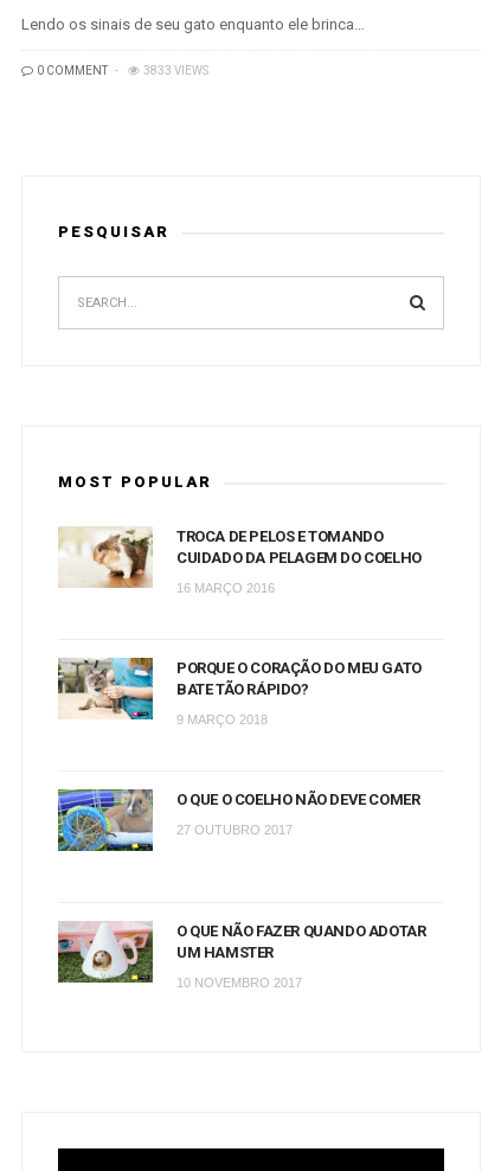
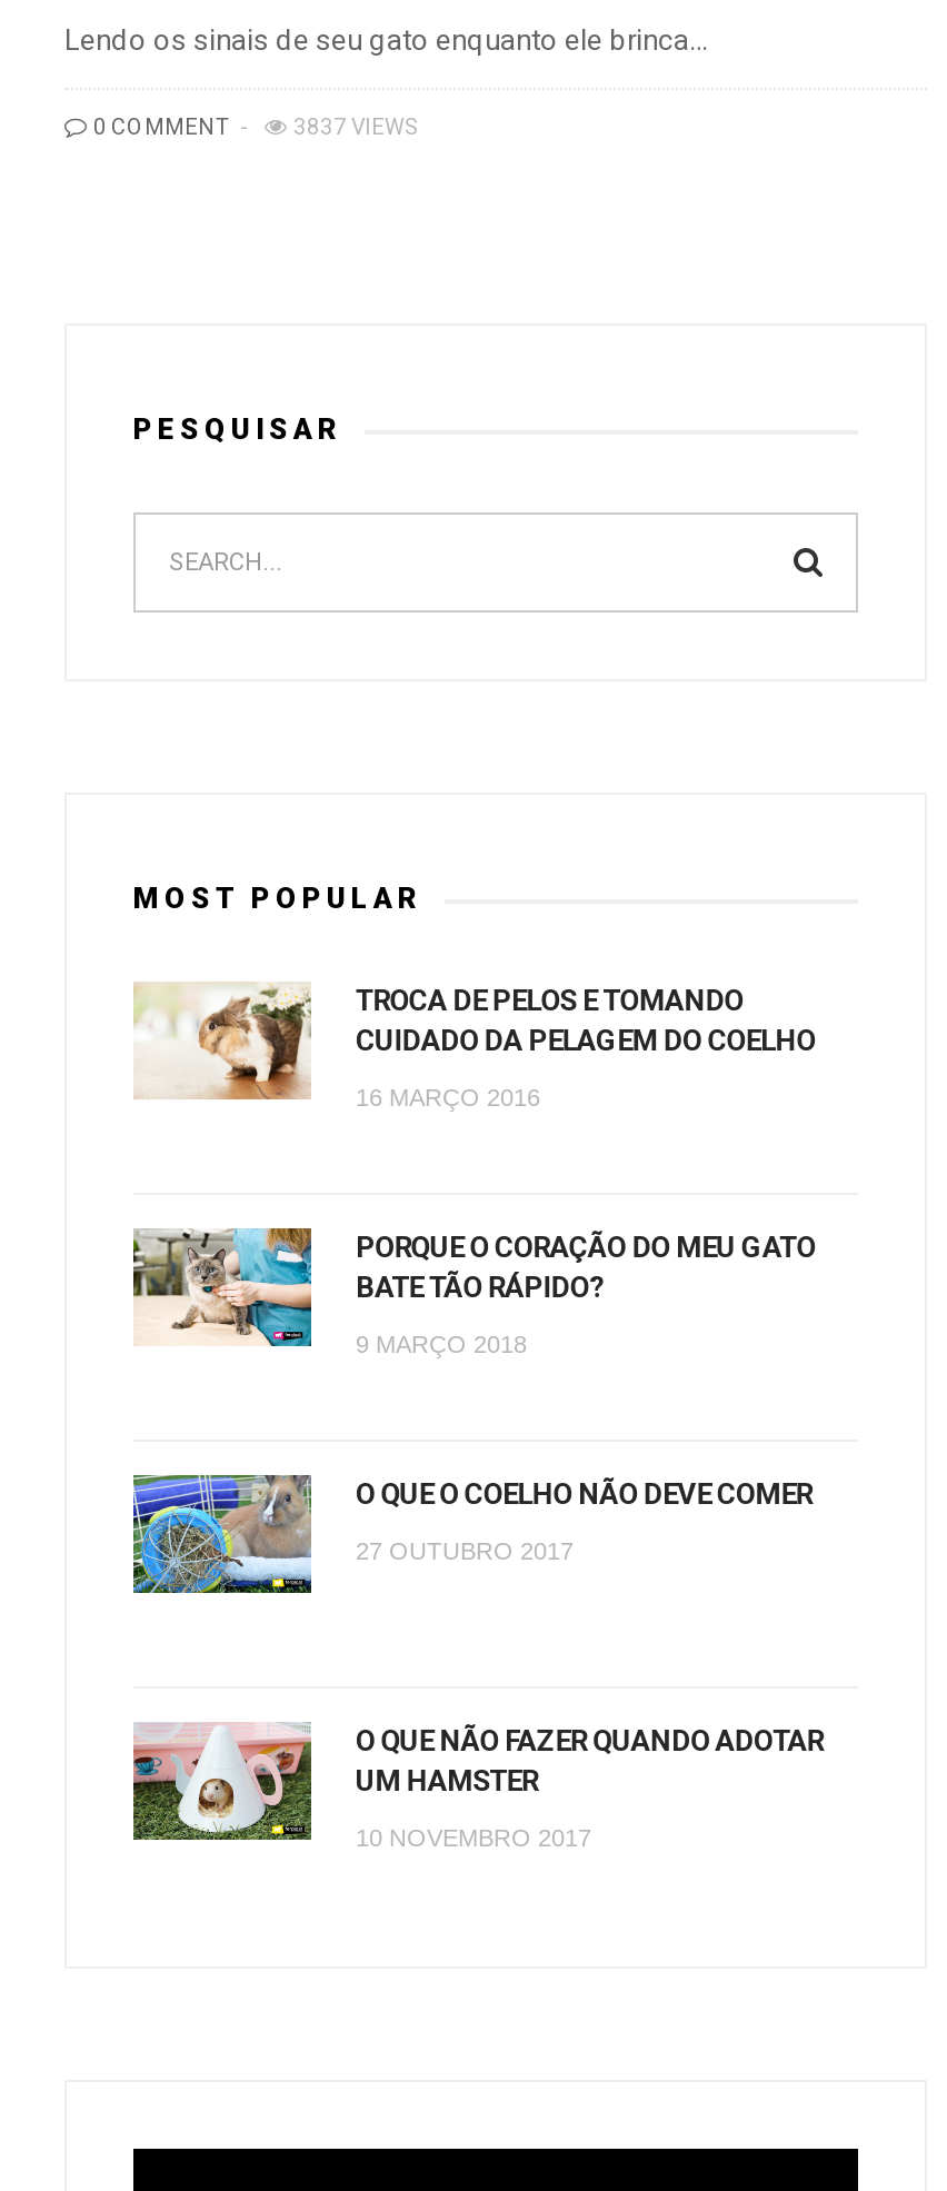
[143,64,208,77] 3833 VIEWS -> [293,114,416,138] 3837 VIEWS

